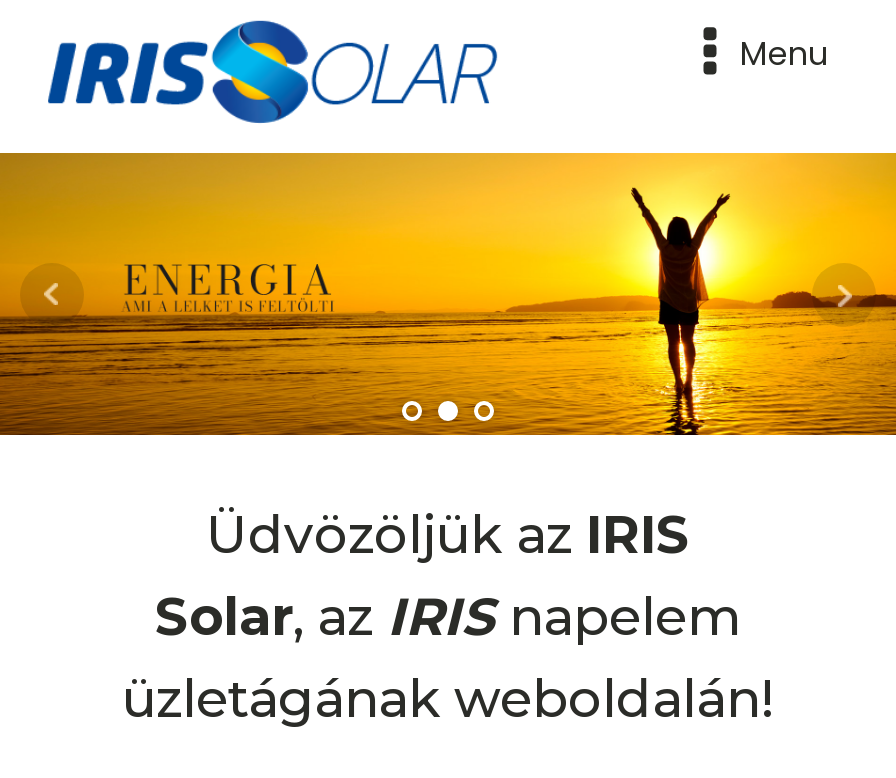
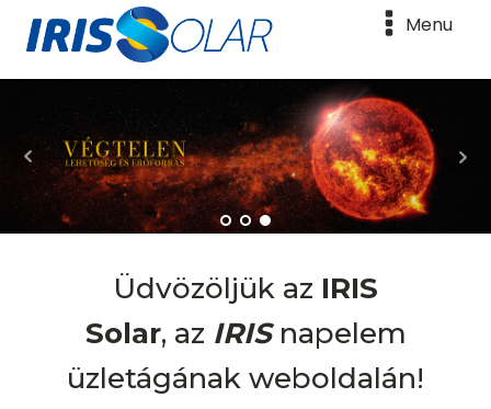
[6,151,890,437] [image] -> [3,78,488,235] [image]

